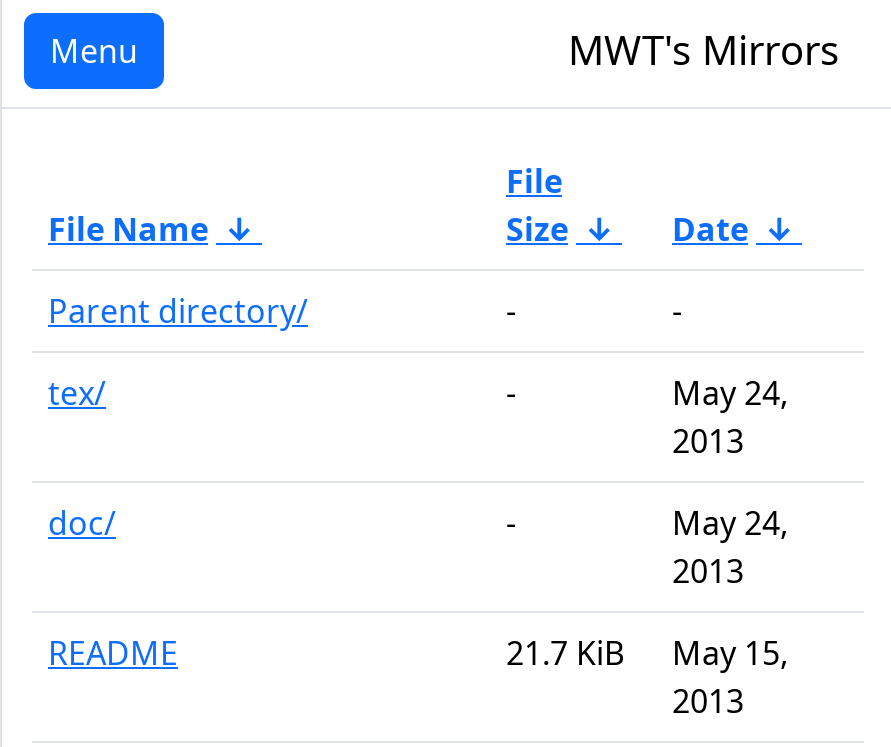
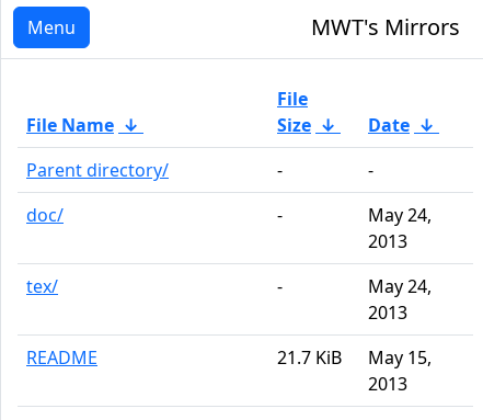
moved [48,371,106,415] -> [26,274,58,298]: tex/
moved [48,501,116,545] -> [26,203,64,227]: doc/

